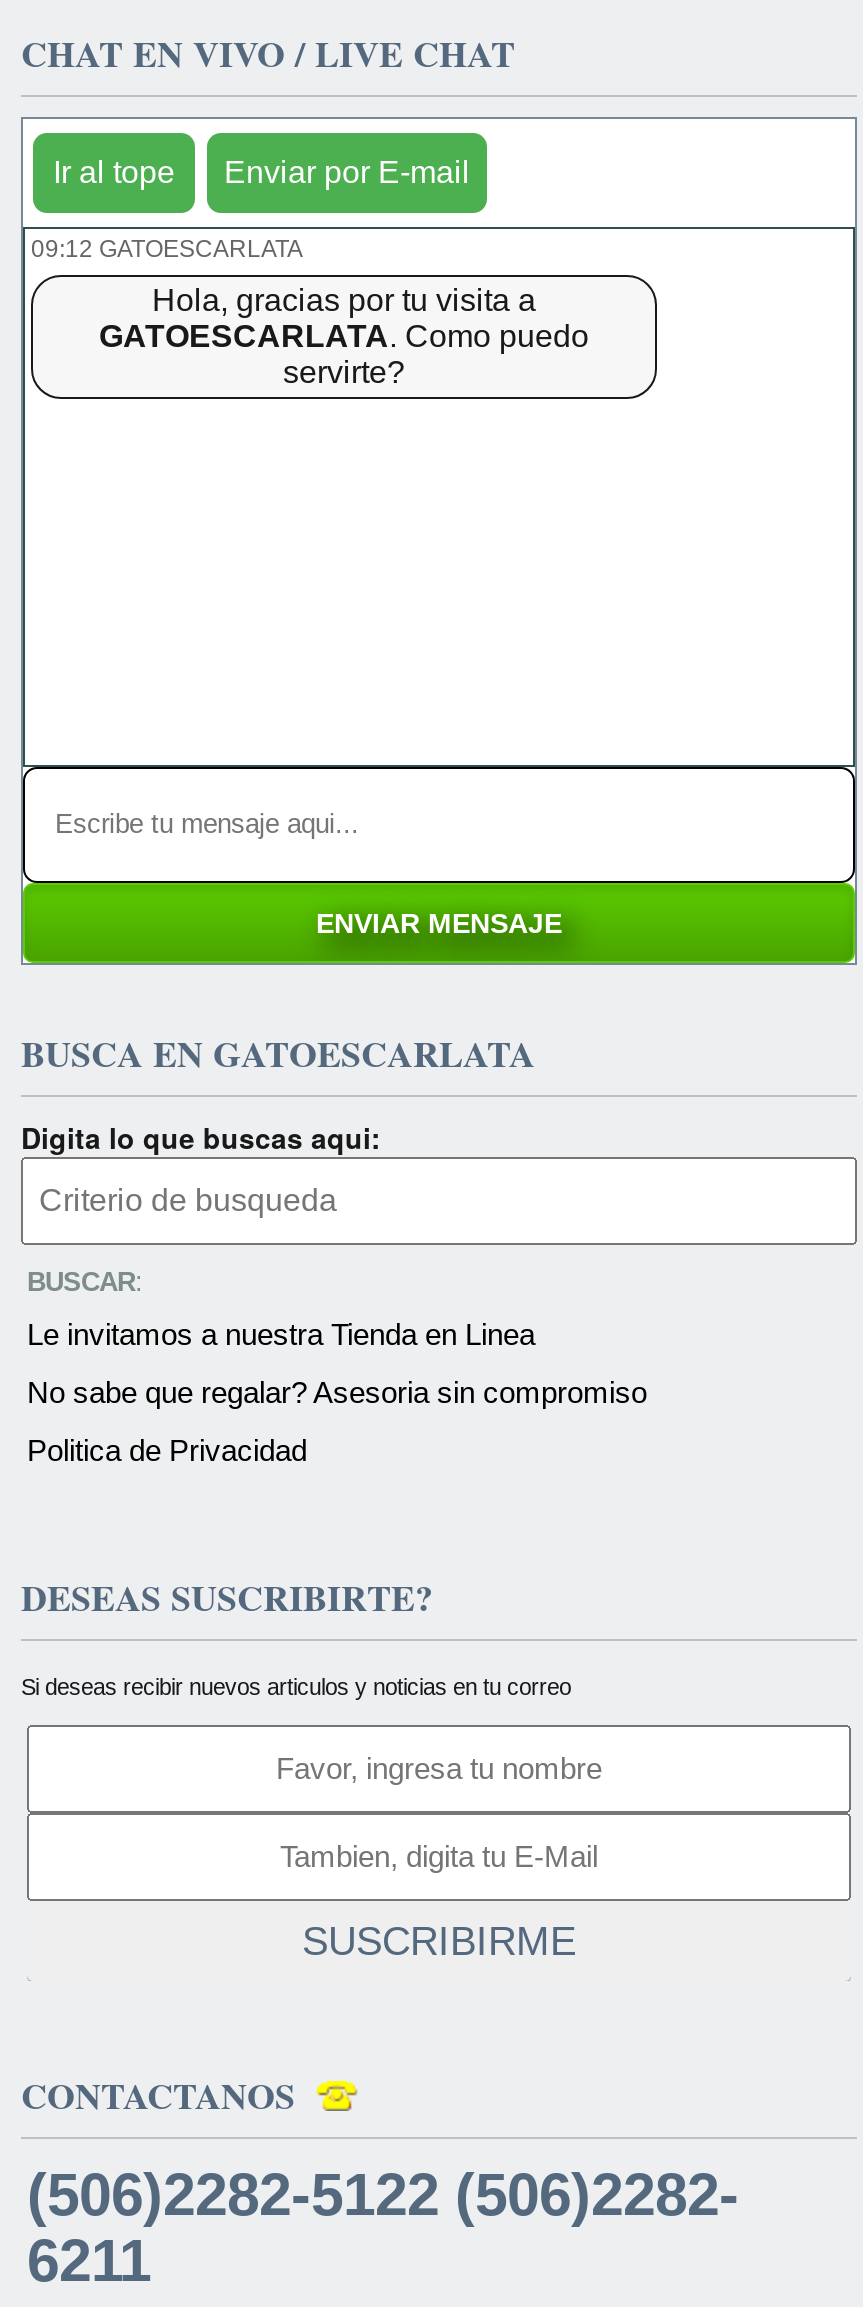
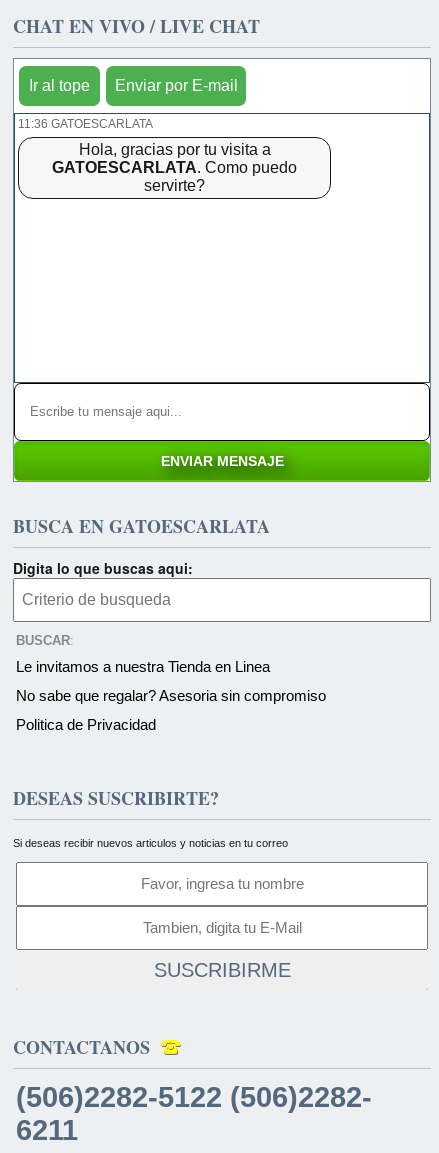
[31,234,303,262] 09:12 GATOESCARLATA -> [18,116,153,130] 11:36 GATOESCARLATA

